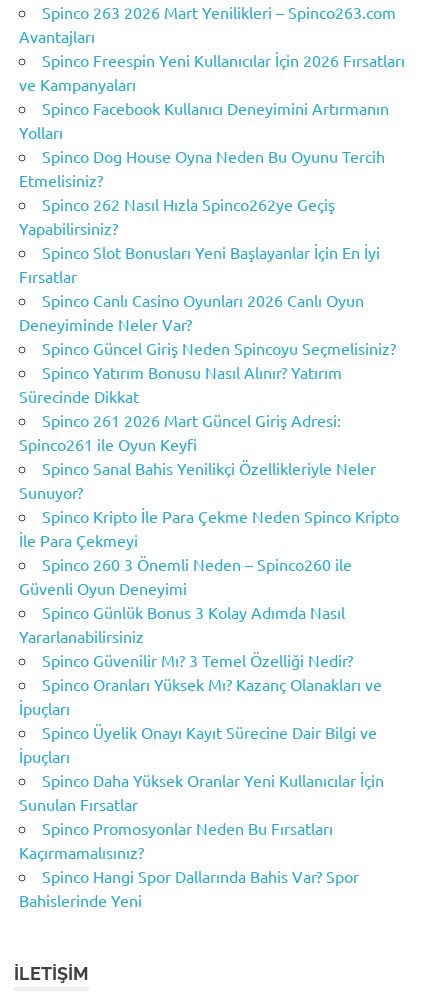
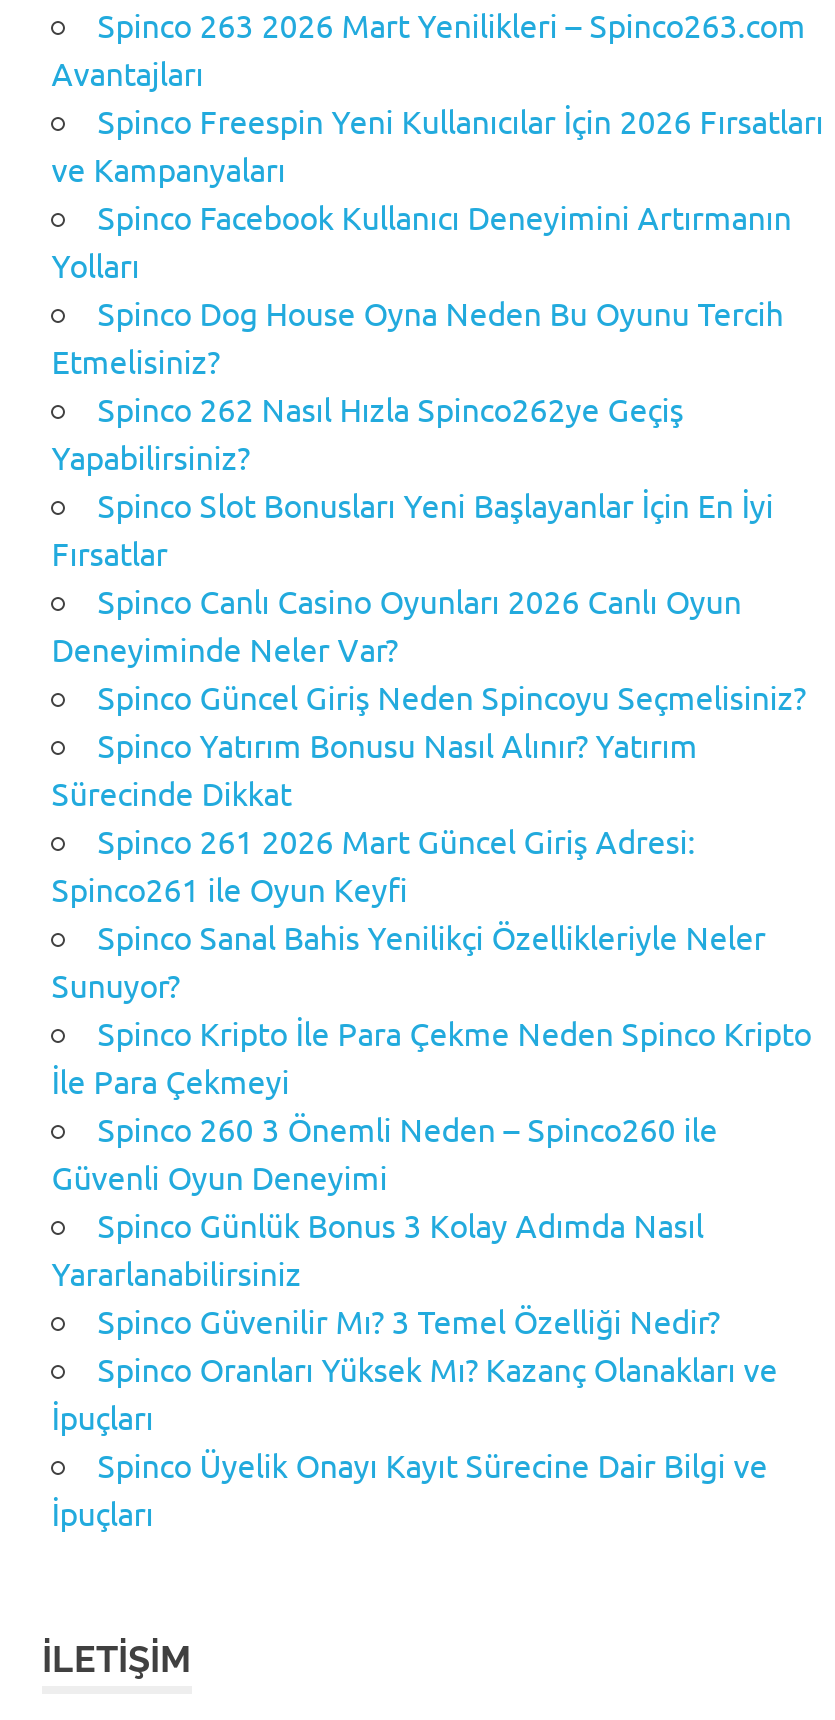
[19,770,384,910] Spinco Daha Yüksek Oranlar Yeni Kullanıcılar İçin | Sunulan Fırsatlar | Spinco Promosyonlar Neden Bu Fırsatları | Kaçırmamalısınız? | Spinco Hangi Spor Dallarında Bahis Var? Spor | Bahislerinde Yeni -> none

